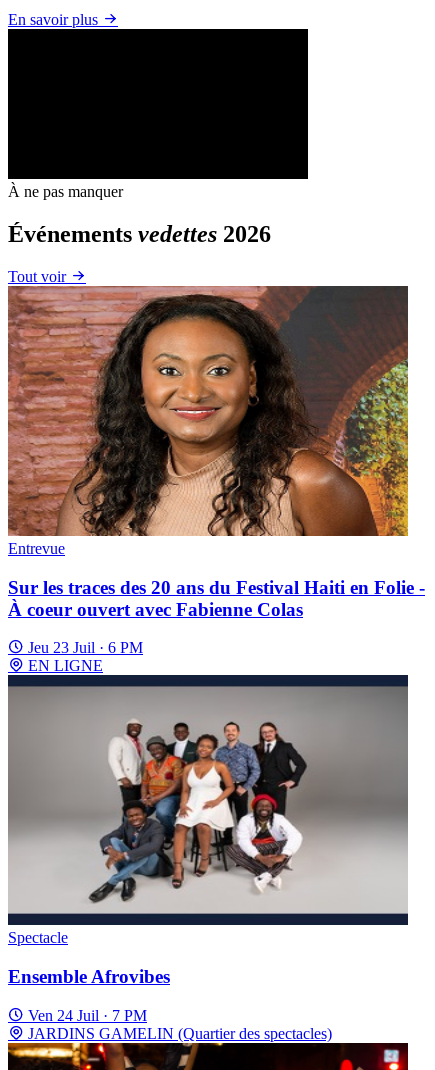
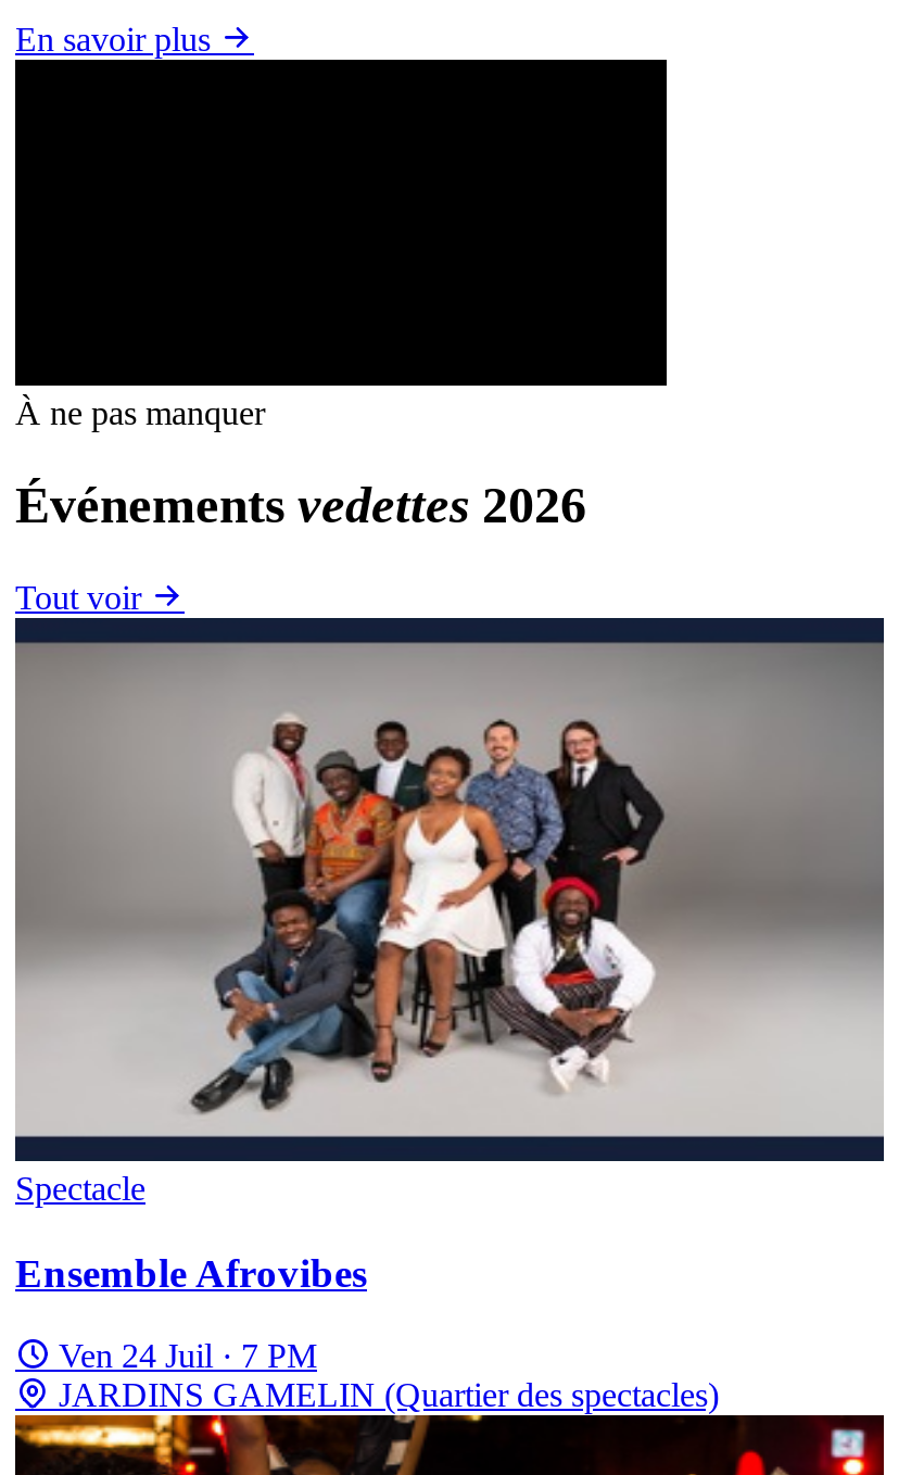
[7,285,425,674] [image] | Entrevue | Sur les traces des 20 ans du Festival Haiti en Folie - | À coeur ouvert avec Fabienne Colas | Jeu 23 Juil · 6 PM | EN LIGNE -> none

